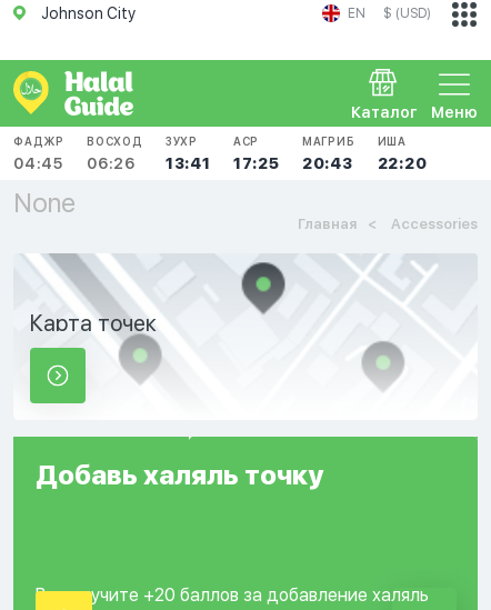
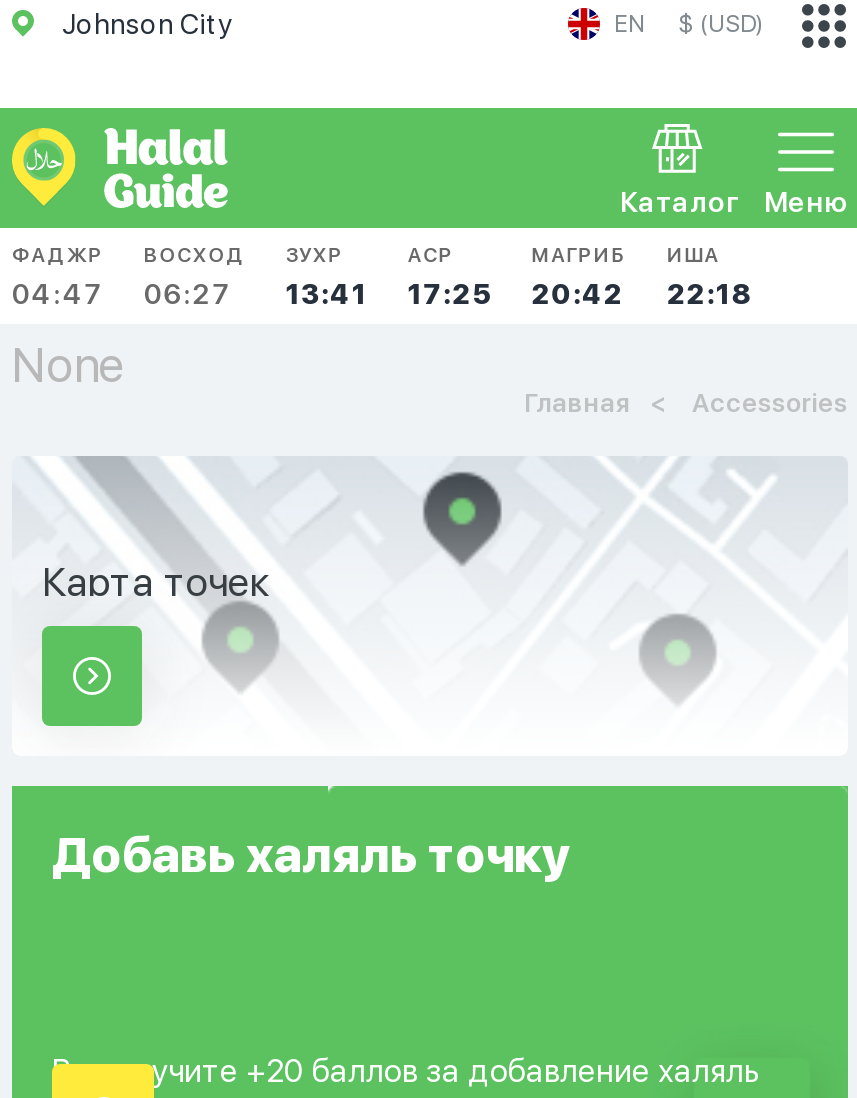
[13,154,63,172] 04:45 -> [12,278,104,310] 04:47
[87,154,136,172] 06:26 -> [144,278,232,310] 06:27
[302,154,353,172] 20:43 -> [532,278,624,310] 20:42
[377,154,427,172] 22:20 -> [667,278,753,310] 22:18

